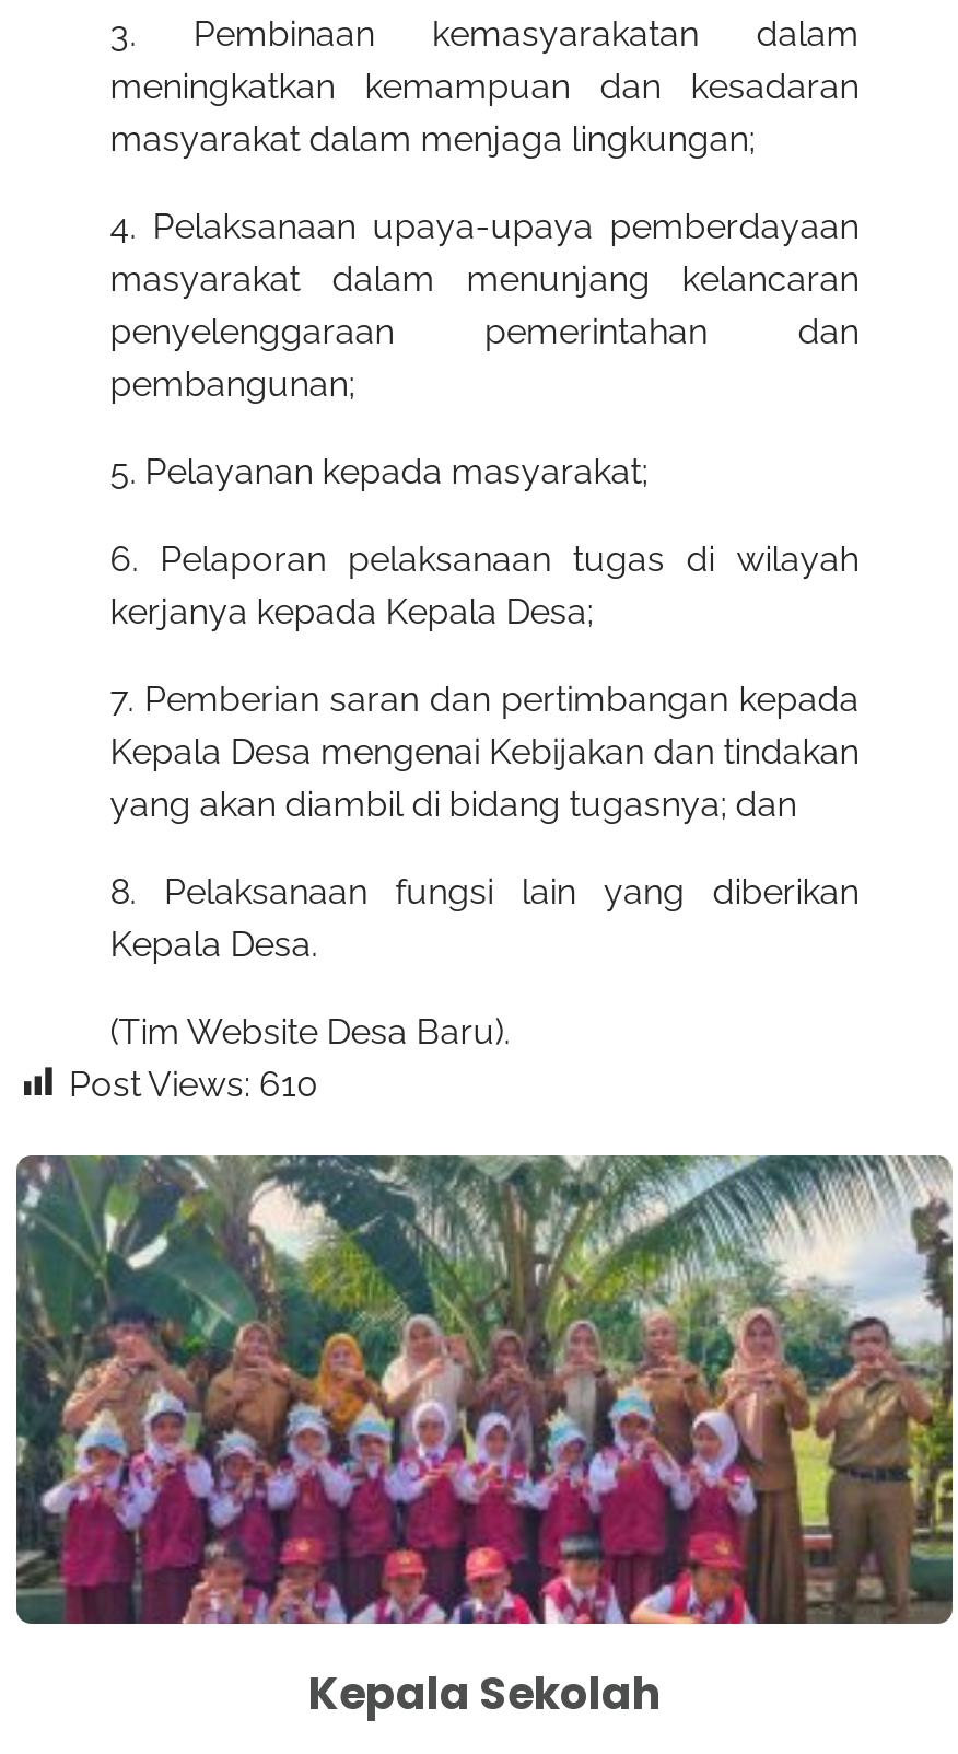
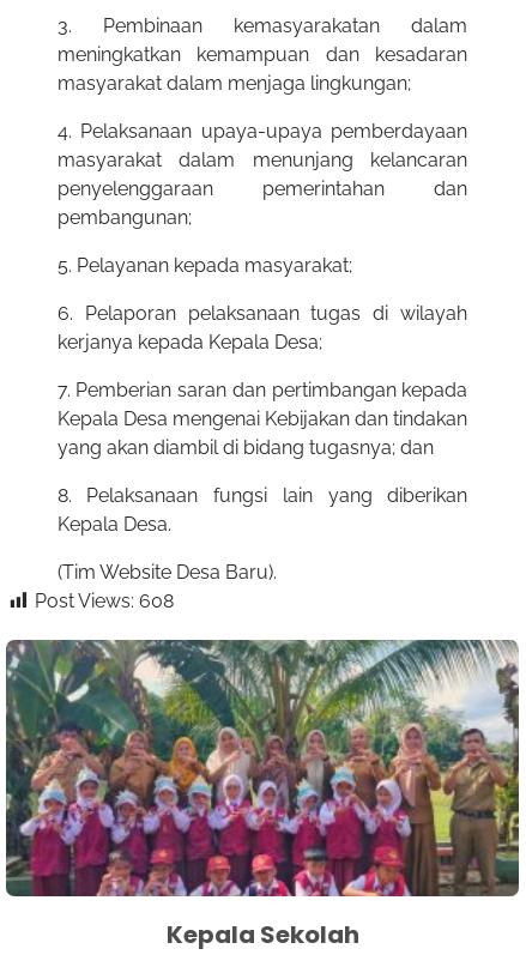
[69,1063,318,1104] Post Views: 610 -> [35,589,174,612] Post Views: 608

